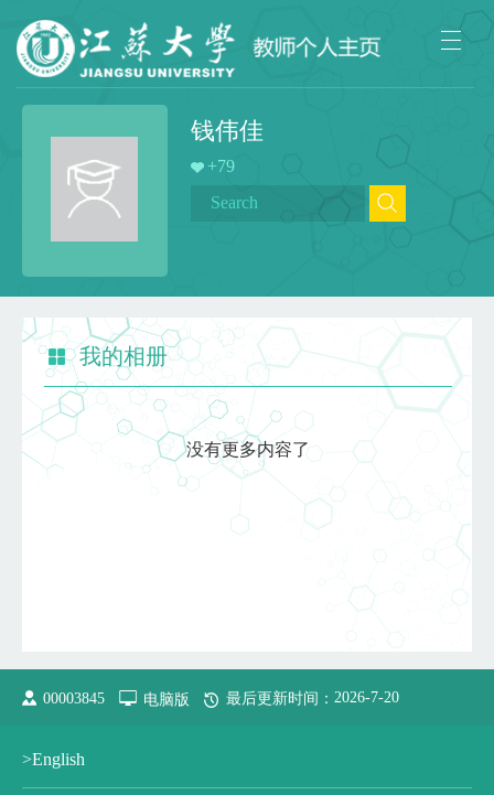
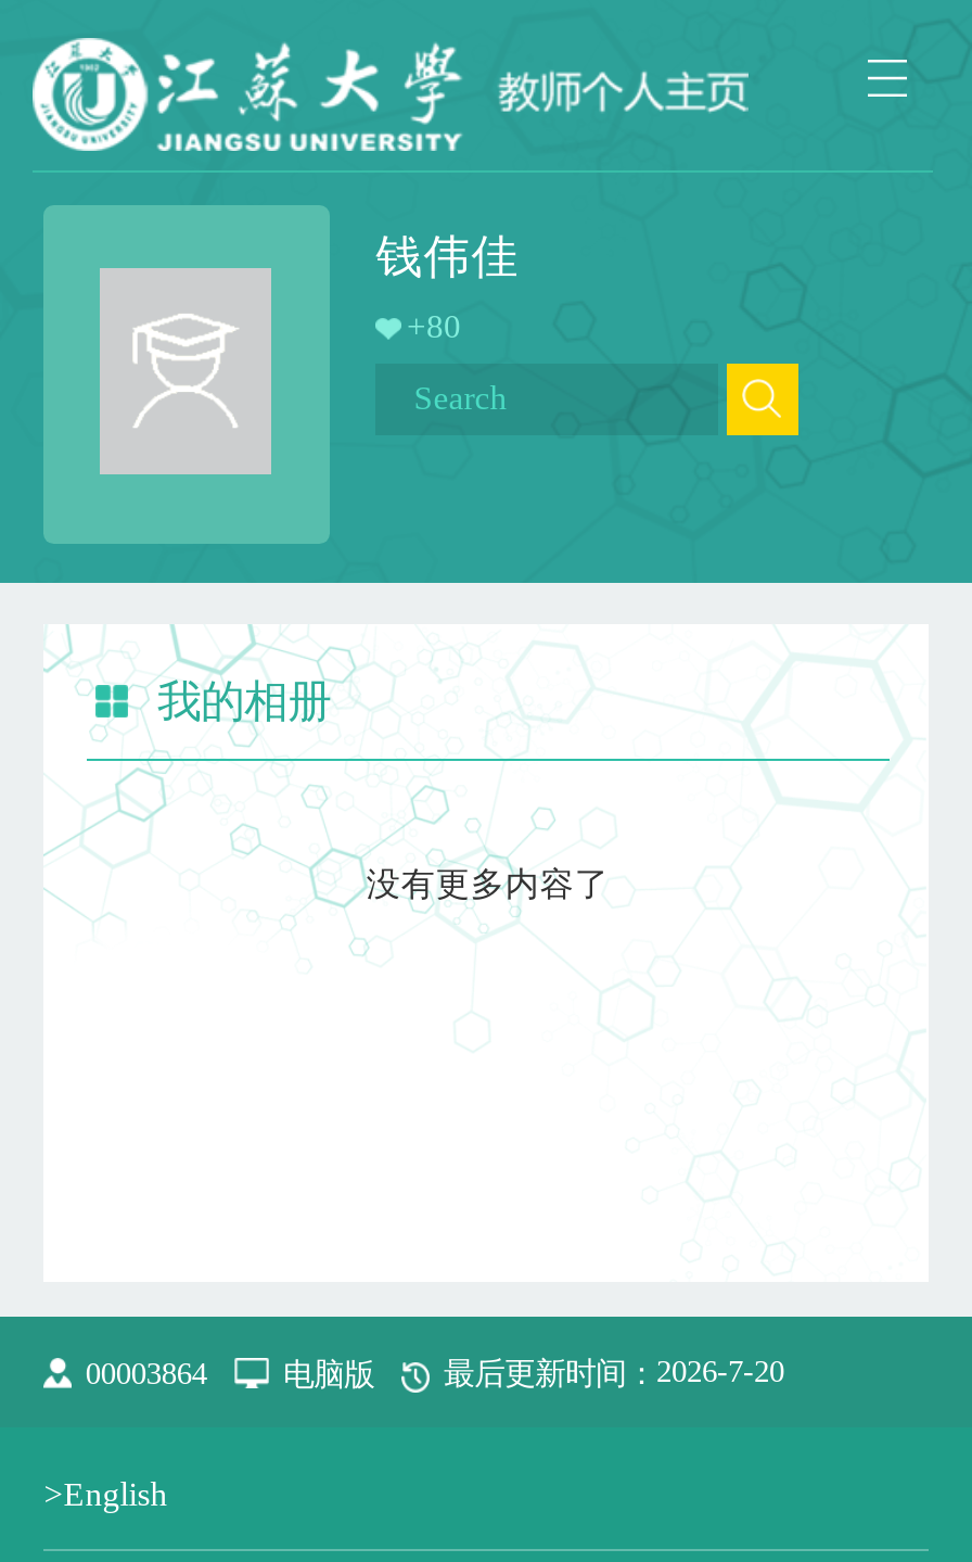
[207,156,234,175] +79 -> [407,307,461,343] +80
[43,689,105,707] 00003845 -> [85,1356,207,1391] 00003864

